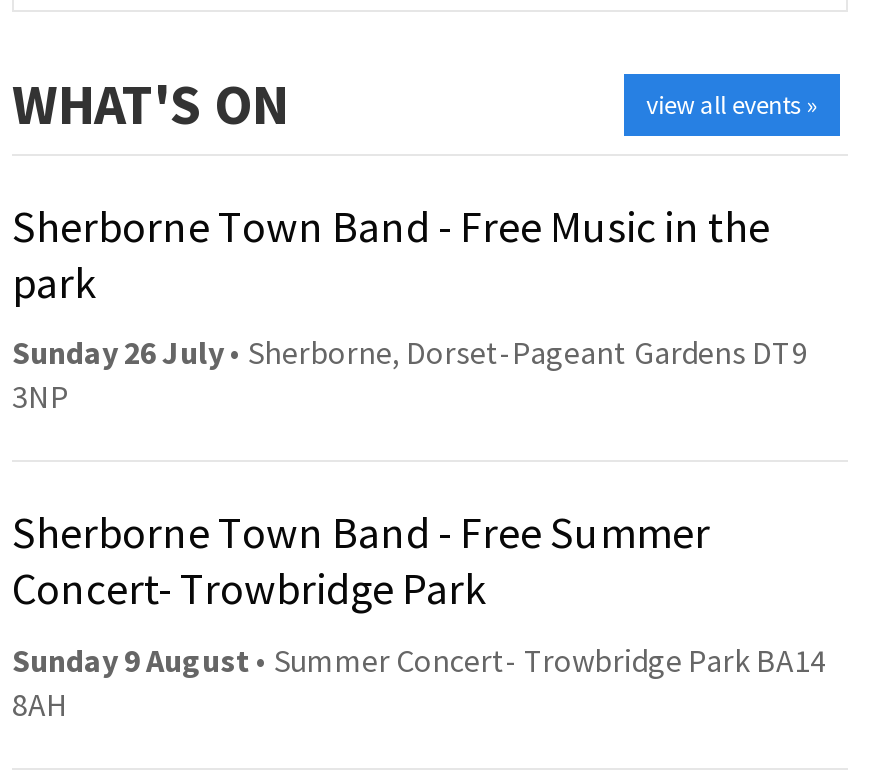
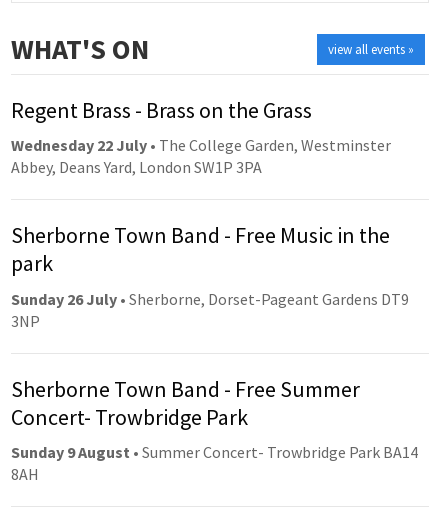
none -> [11,96,391,177] Regent Brass - Brass on the Grass | Wednesday 22 July • The College Garden, Westminster | Abbey, Deans Yard, London SW1P 3PA

